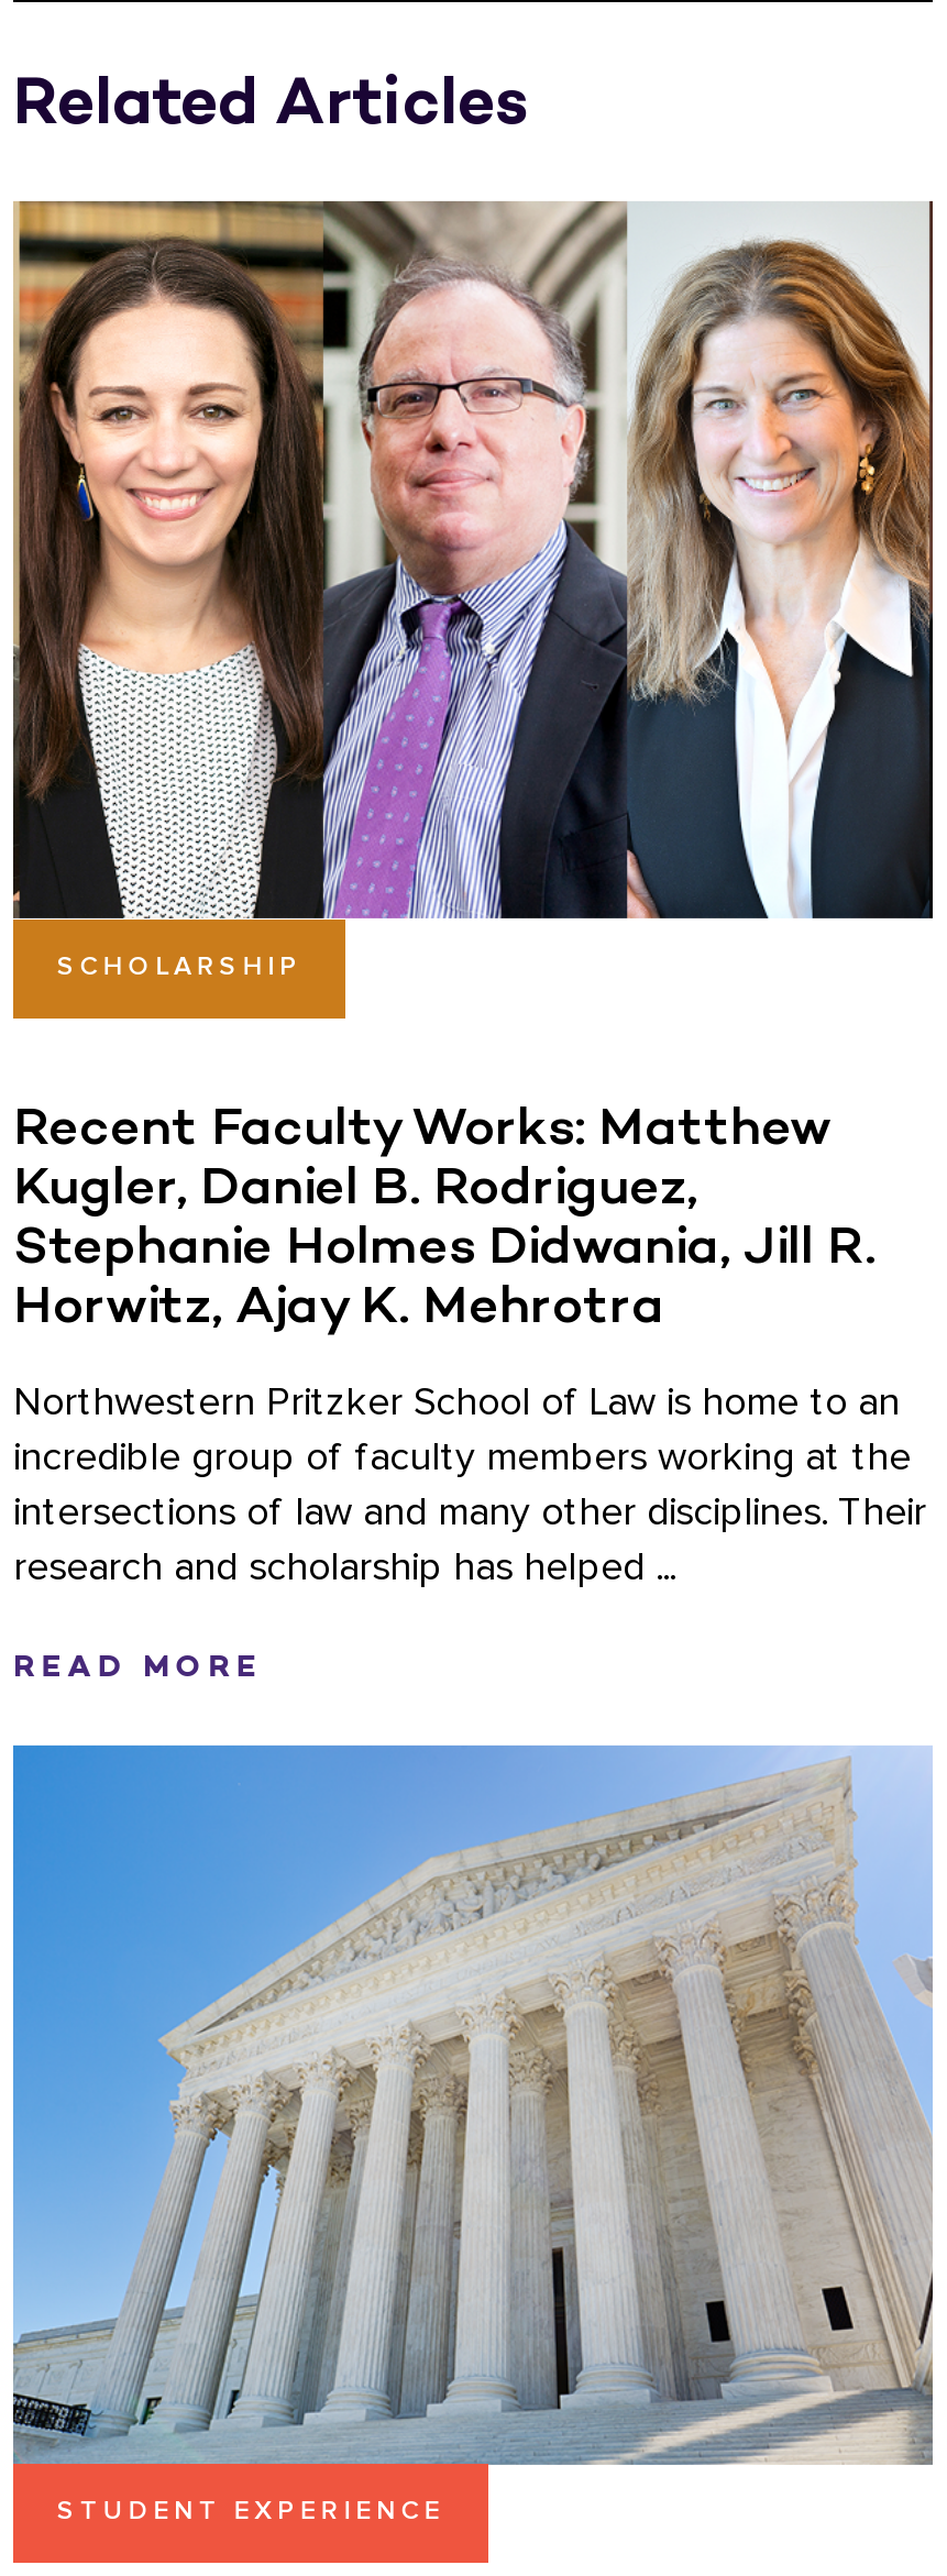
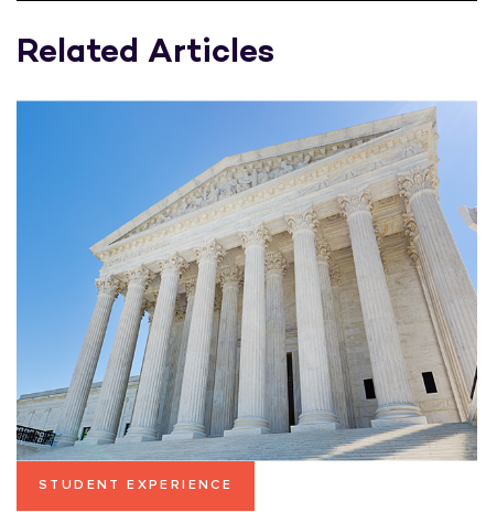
[13,198,933,1684] [image] | SCHOLARSHIP | Recent Faculty Works: Matthew | Kugler, Daniel B. Rodriguez, | Stephanie Holmes Didwania, Jill R. | Horwitz, Ajay K. Mehrotra | Northwestern Pritzker School of Law is home to an | incredible group of faculty members working at the | intersections of law and many other disciplines. Their | research and scholarship has helped ... | READ MORE -> none

